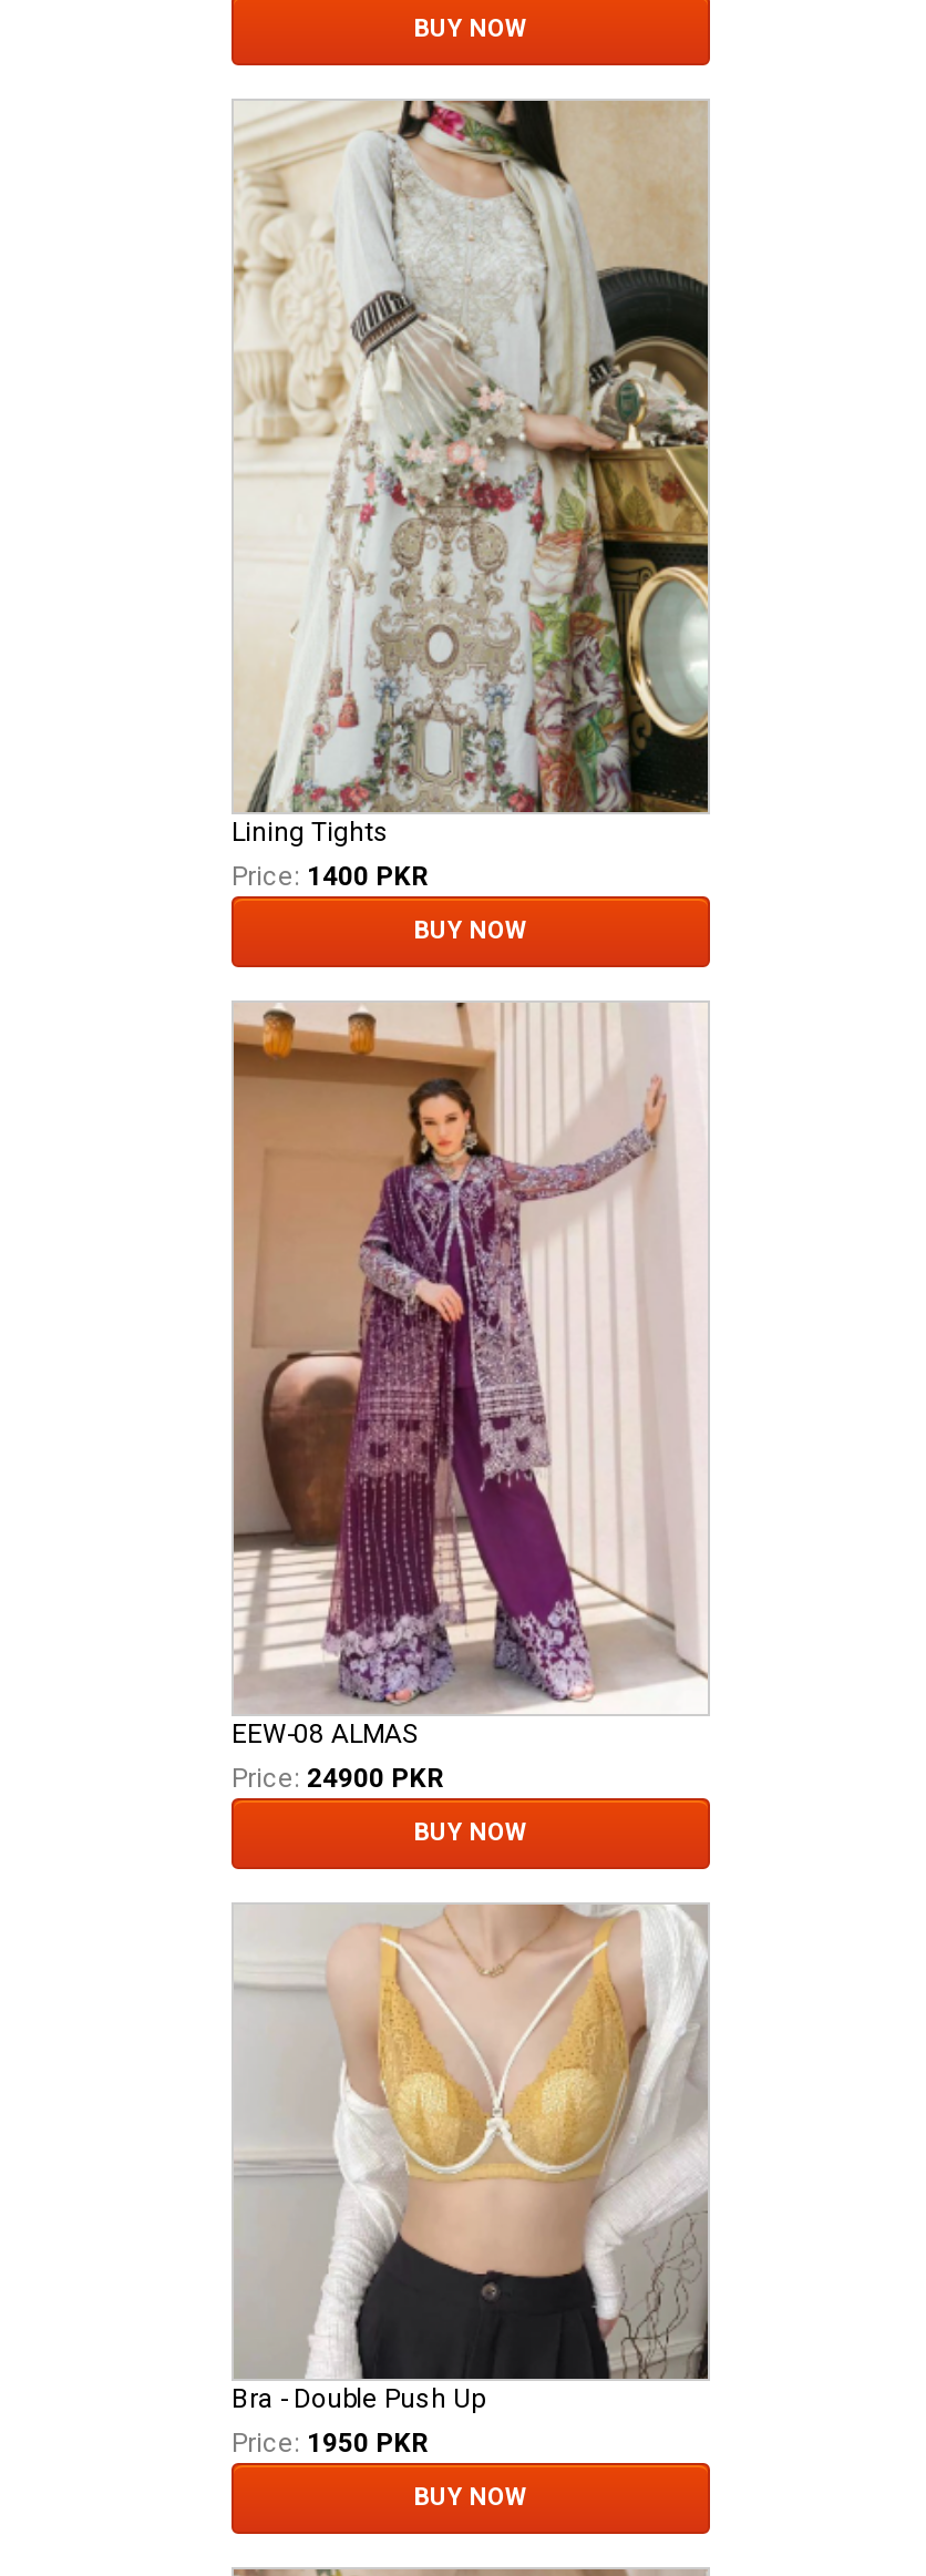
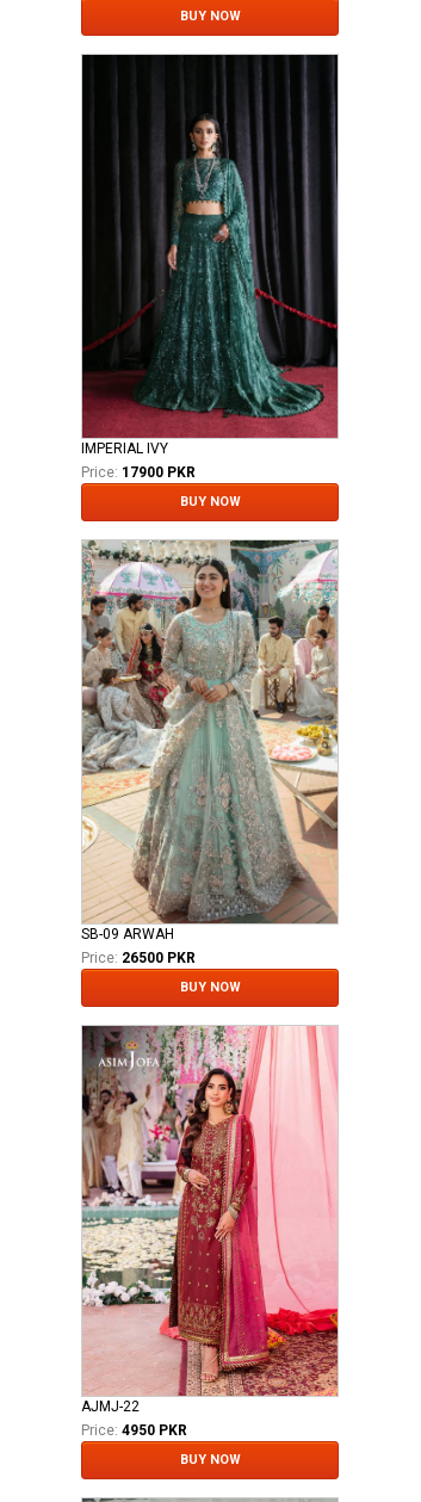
[231,98,710,893] [image] | Lining Tights | Price: 1400 PKR -> [81,54,339,481] [image] | IMPERIAL IVY | Price: 17900 PKR
[231,1002,708,1794] [image] | EEW-08 ALMAS | Price: 24900 PKR -> [81,539,339,966] [image] | SB-09 ARWAH | Price: 26500 PKR
[231,1903,710,2459] [image] | Bra - Double Push Up | Price: 1950 PKR -> [81,1026,339,1439] [image] | AJMJ-22 | Price: 4950 PKR

